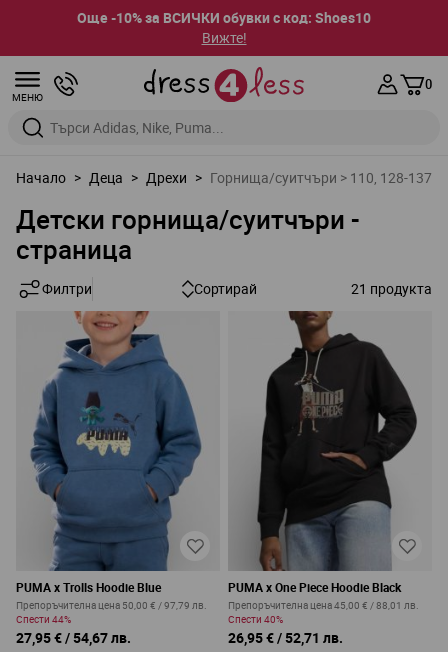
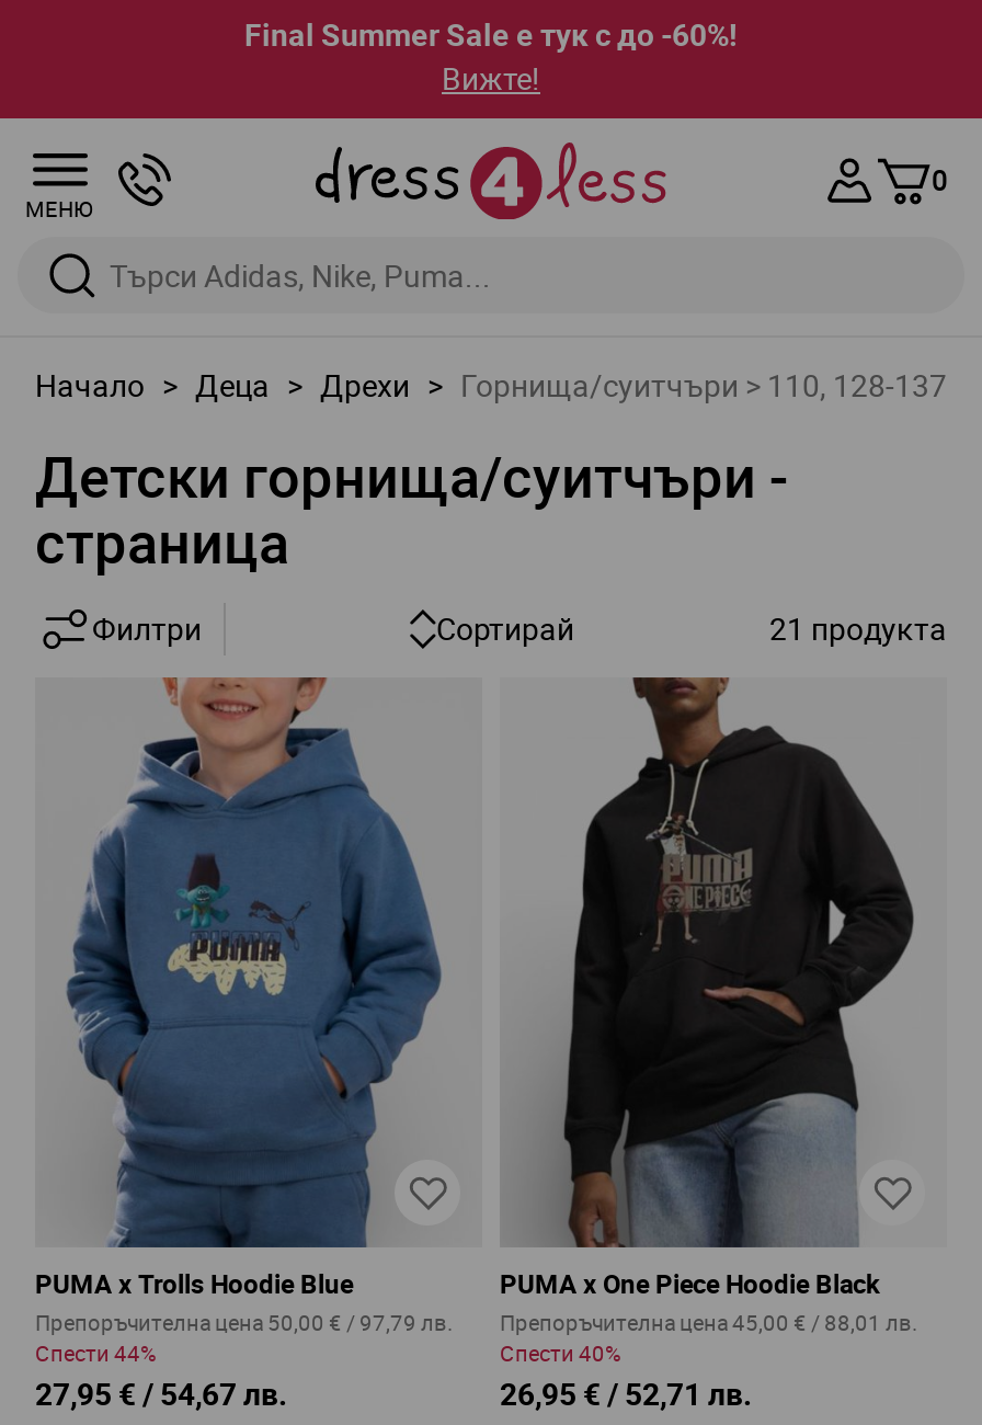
[77,8,371,27] Още -10% за ВСИЧКИ обувки с код: Shoes10 -> [244,13,738,55] Final Summer Sale е тук с до -60%!

